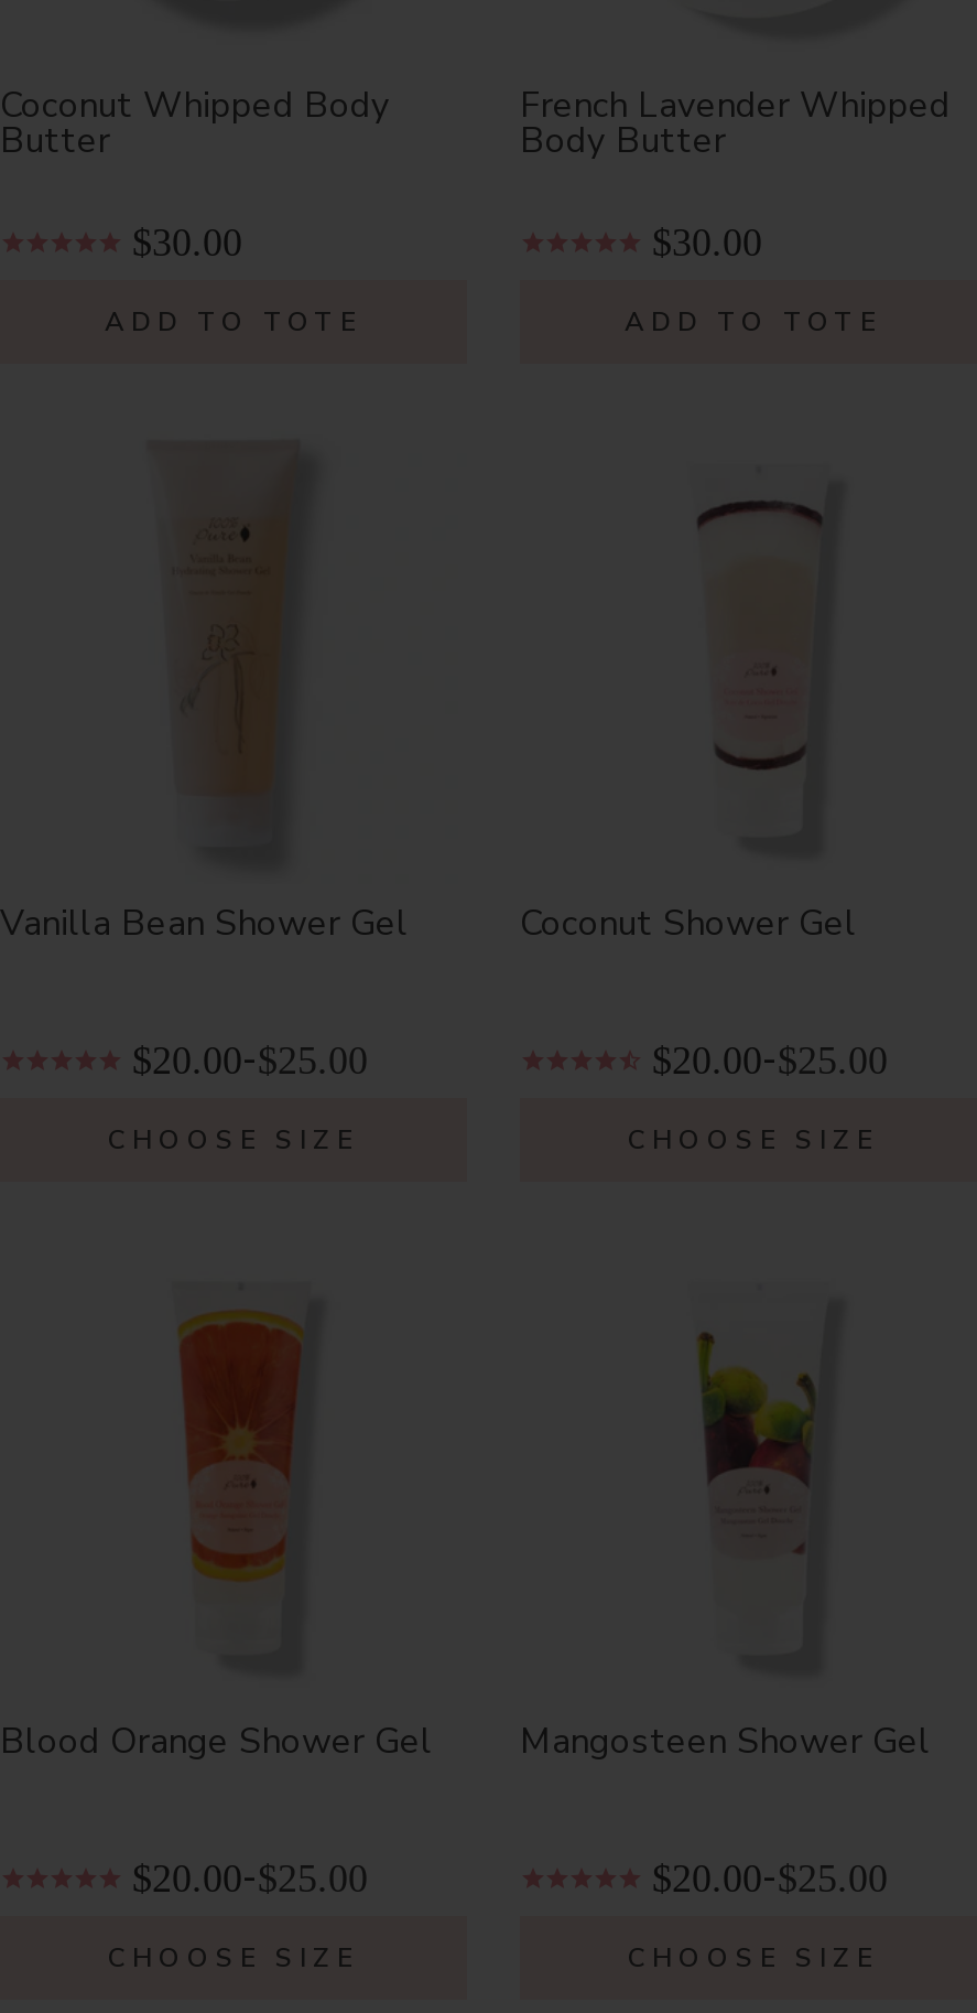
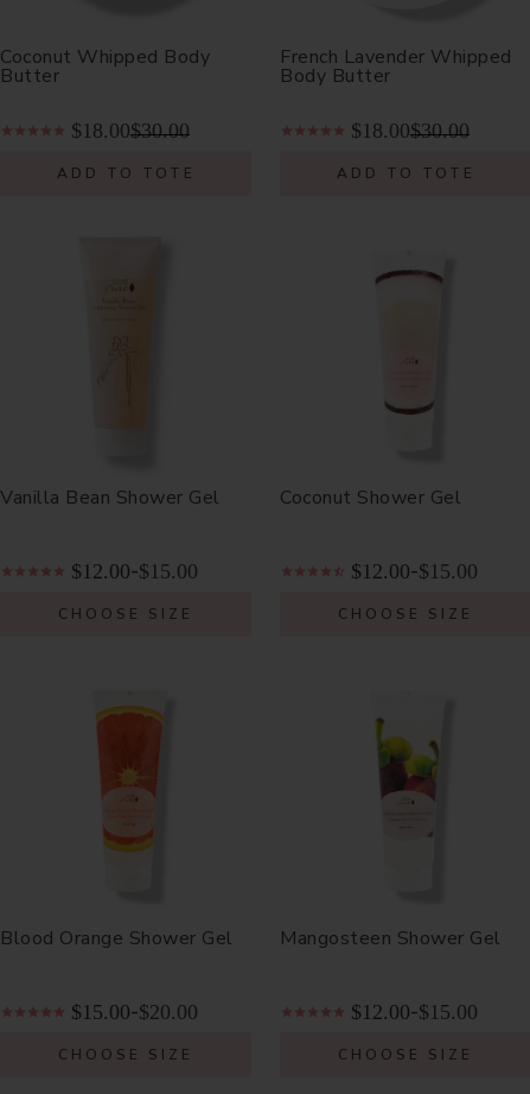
[132,220,242,264] $30.00 -> [71,118,190,142] $18.00$30.00
[652,220,762,264] $30.00 -> [351,118,470,142] $18.00$30.00
[132,1038,368,1082] $20.00-$25.00 -> [71,559,198,583] $12.00-$15.00
[652,1038,888,1082] $20.00-$25.00 -> [351,559,478,583] $12.00-$15.00
[132,1856,368,1900] $20.00-$25.00 -> [71,1000,198,1023] $15.00-$20.00
[652,1856,888,1900] $20.00-$25.00 -> [351,1000,478,1023] $12.00-$15.00

